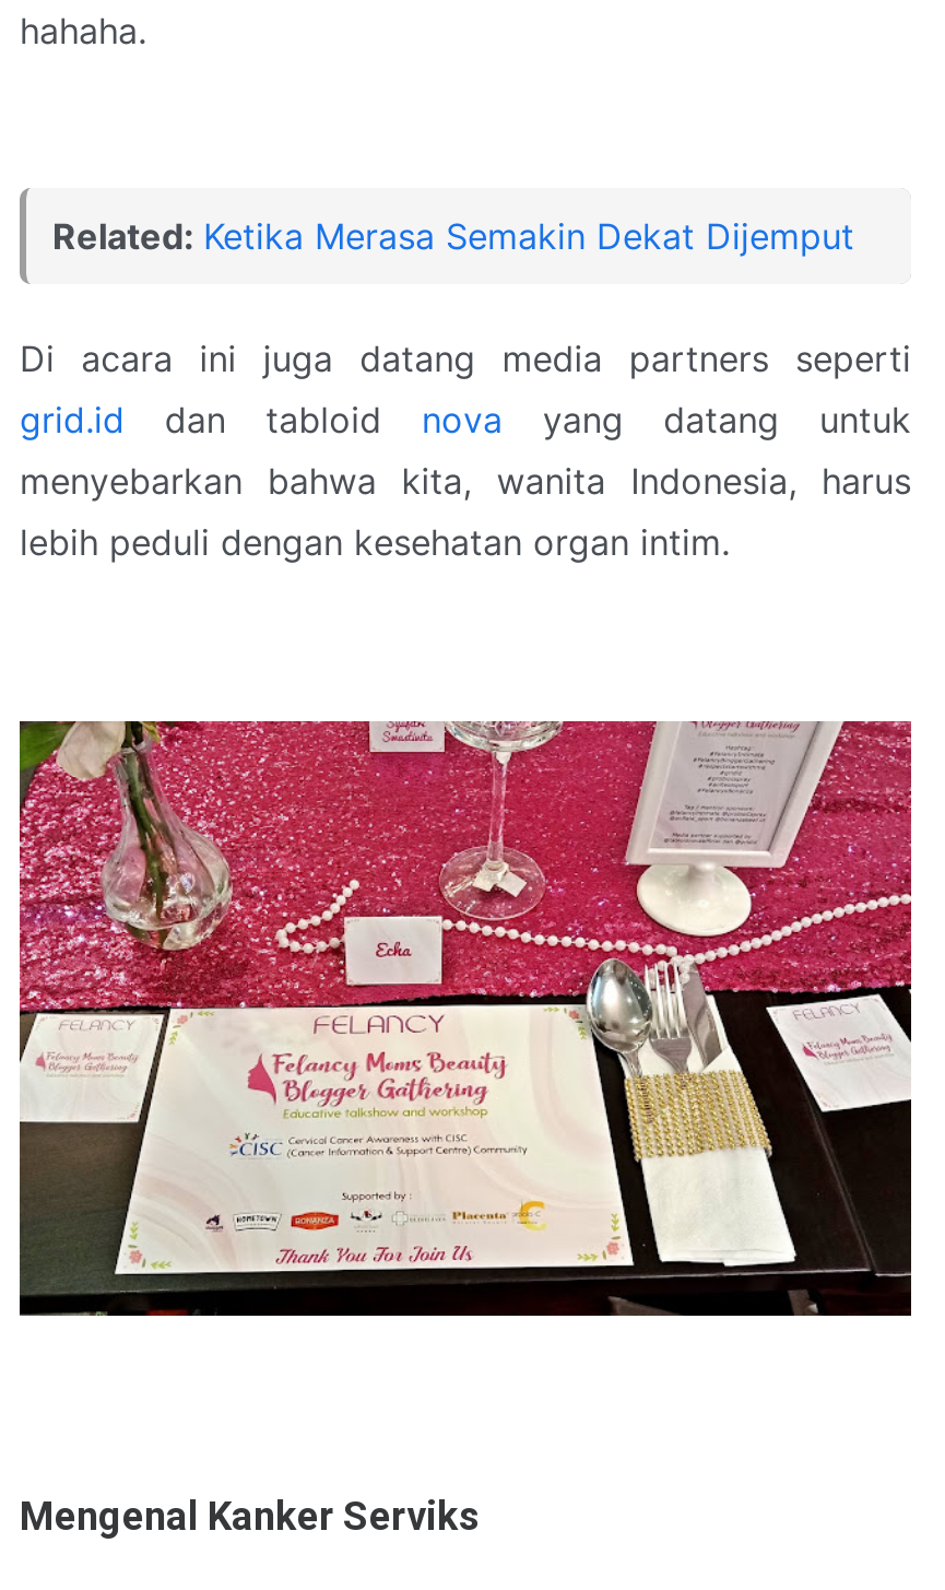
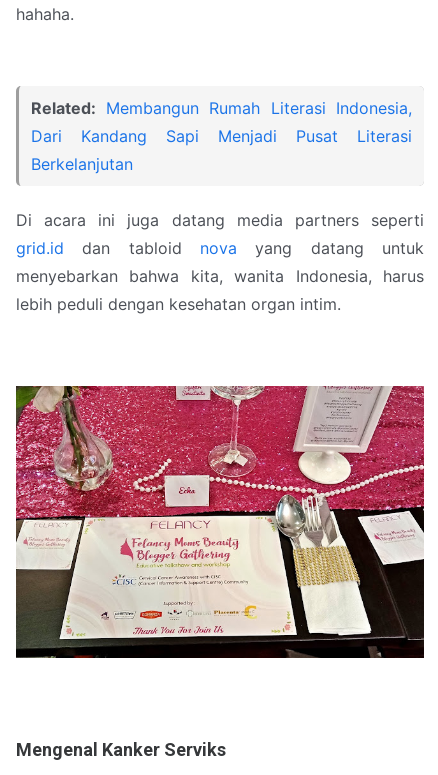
[52,214,854,258] Related: Ketika Merasa Semakin Dekat Dijemput -> [31,98,412,174] Related: Membangun Rumah Literasi Indonesia, | Dari Kandang Sapi Menjadi Pusat Literasi | Berkelanjutan

